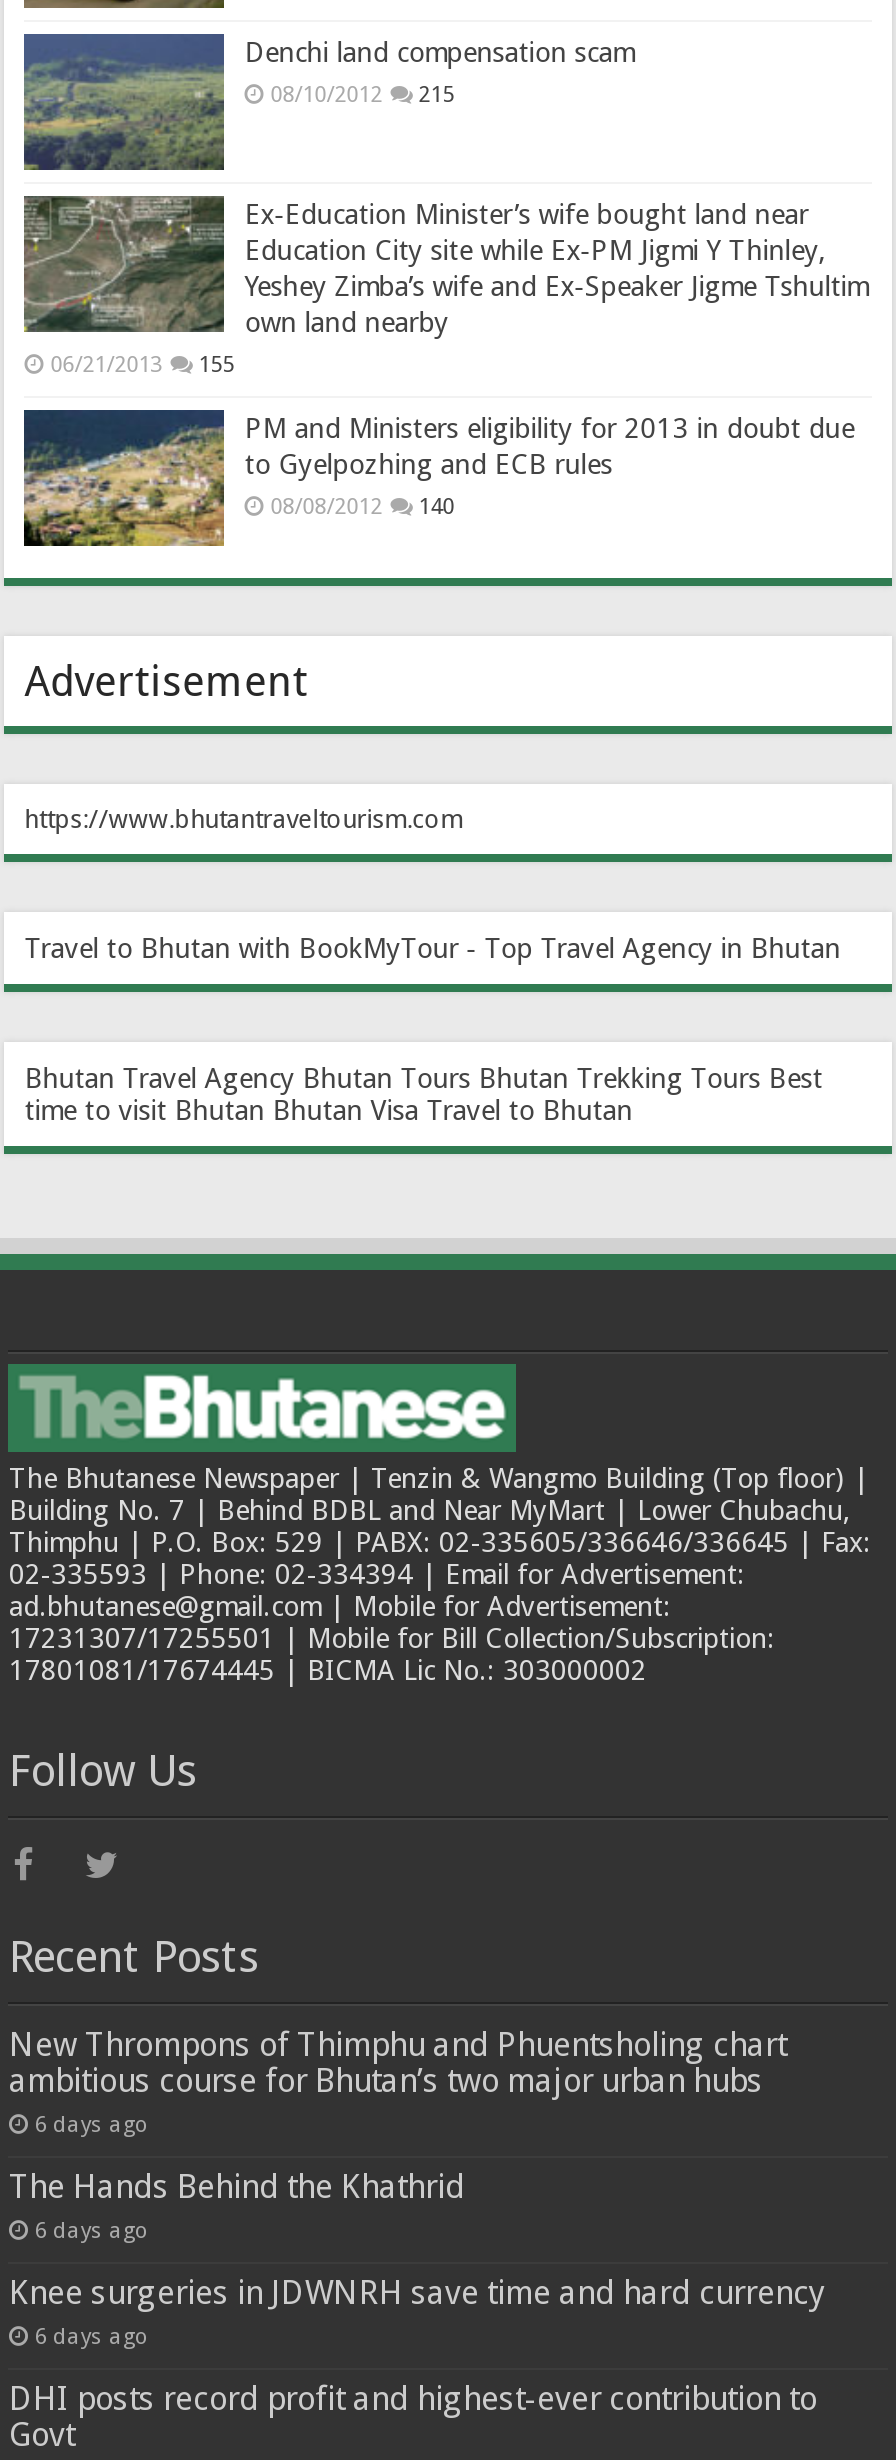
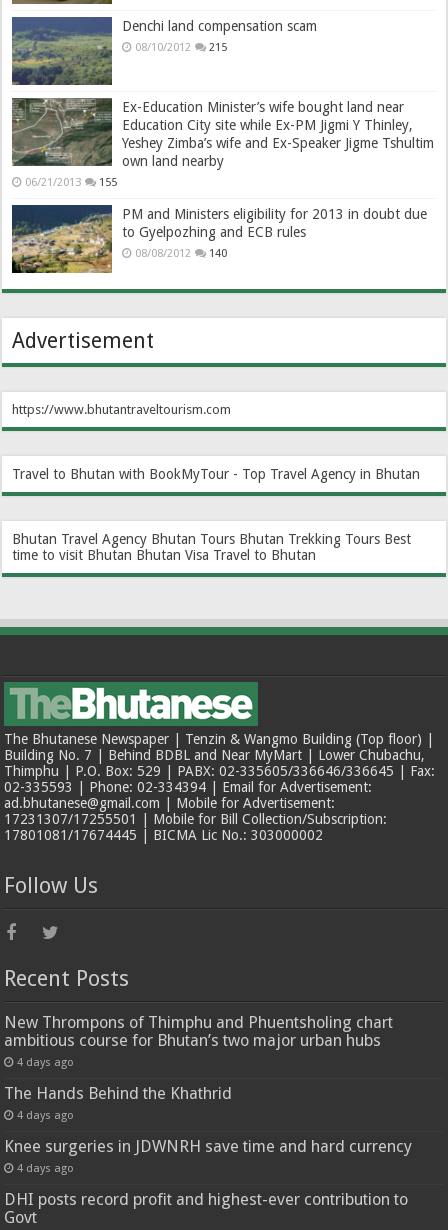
[35,2112,149,2138] 6 days ago -> [17,1056,74,1069] 4 days ago
[35,2218,149,2244] 6 days ago -> [17,1109,74,1122] 4 days ago
[35,2324,149,2350] 6 days ago -> [17,1162,74,1175] 4 days ago

